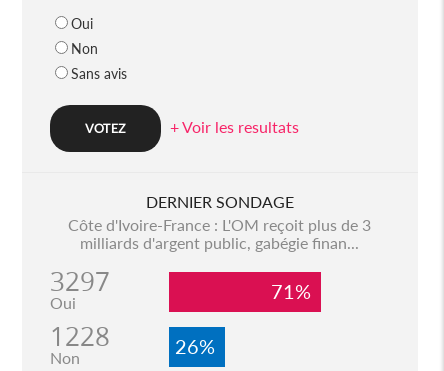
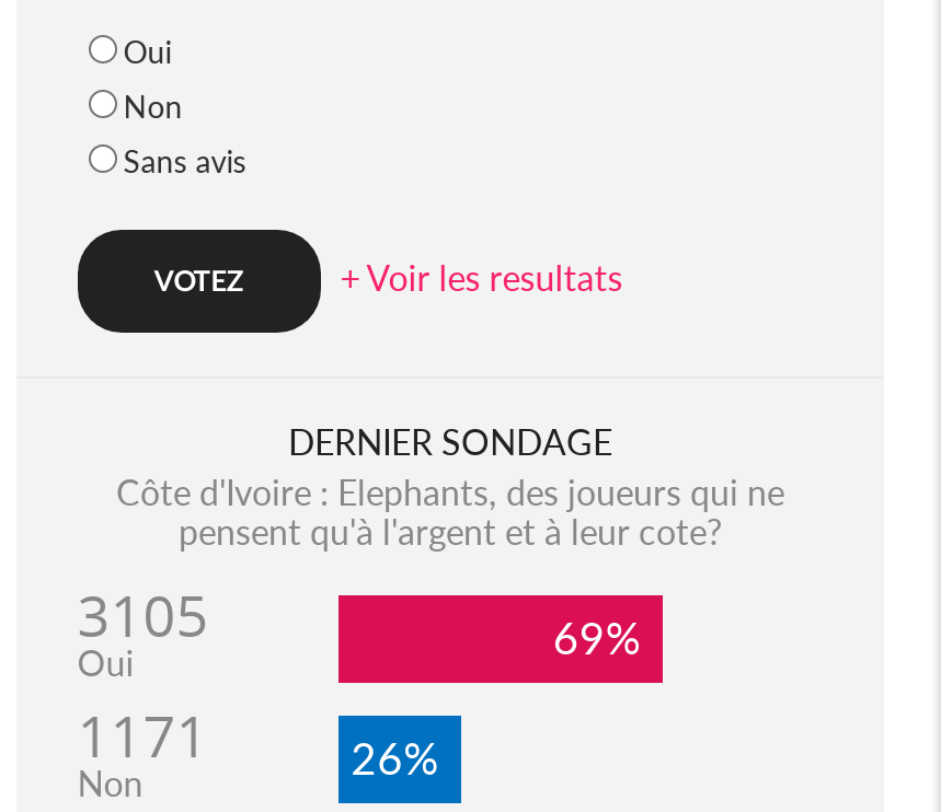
[50,215,371,299] Côte d'Ivoire-France : L'OM reçoit plus de 3 | milliards d'argent public, gabégie finan... | 3297 -> [77,471,784,654] Côte d'Ivoire : Elephants, des joueurs qui ne | pensent qu'à l'argent et à leur cote? | 3105
[271,279,321,303] 71% -> [553,611,663,663] 69%
[50,319,110,354] 1228 -> [77,698,209,775] 1171

